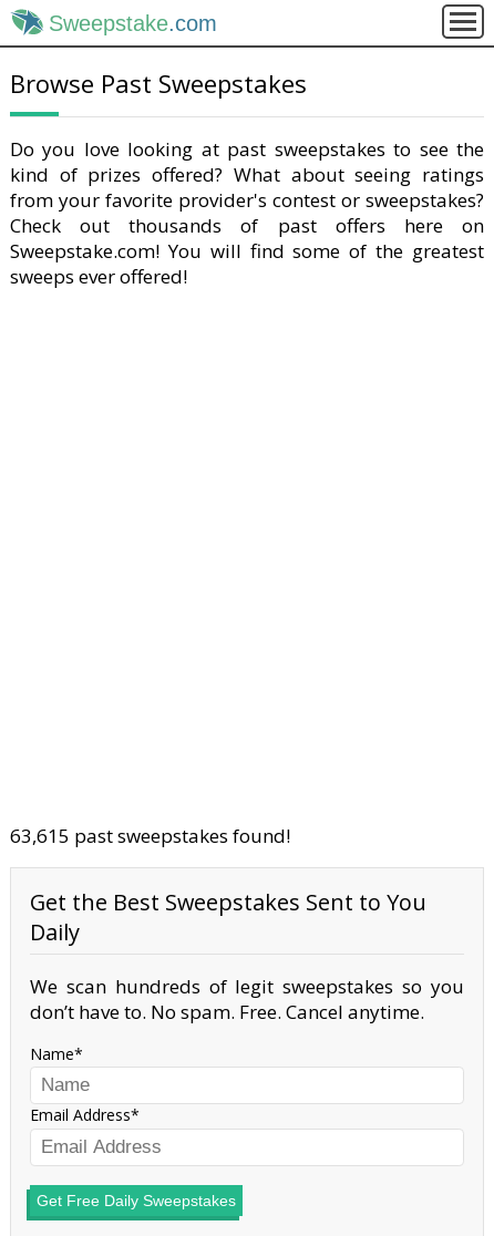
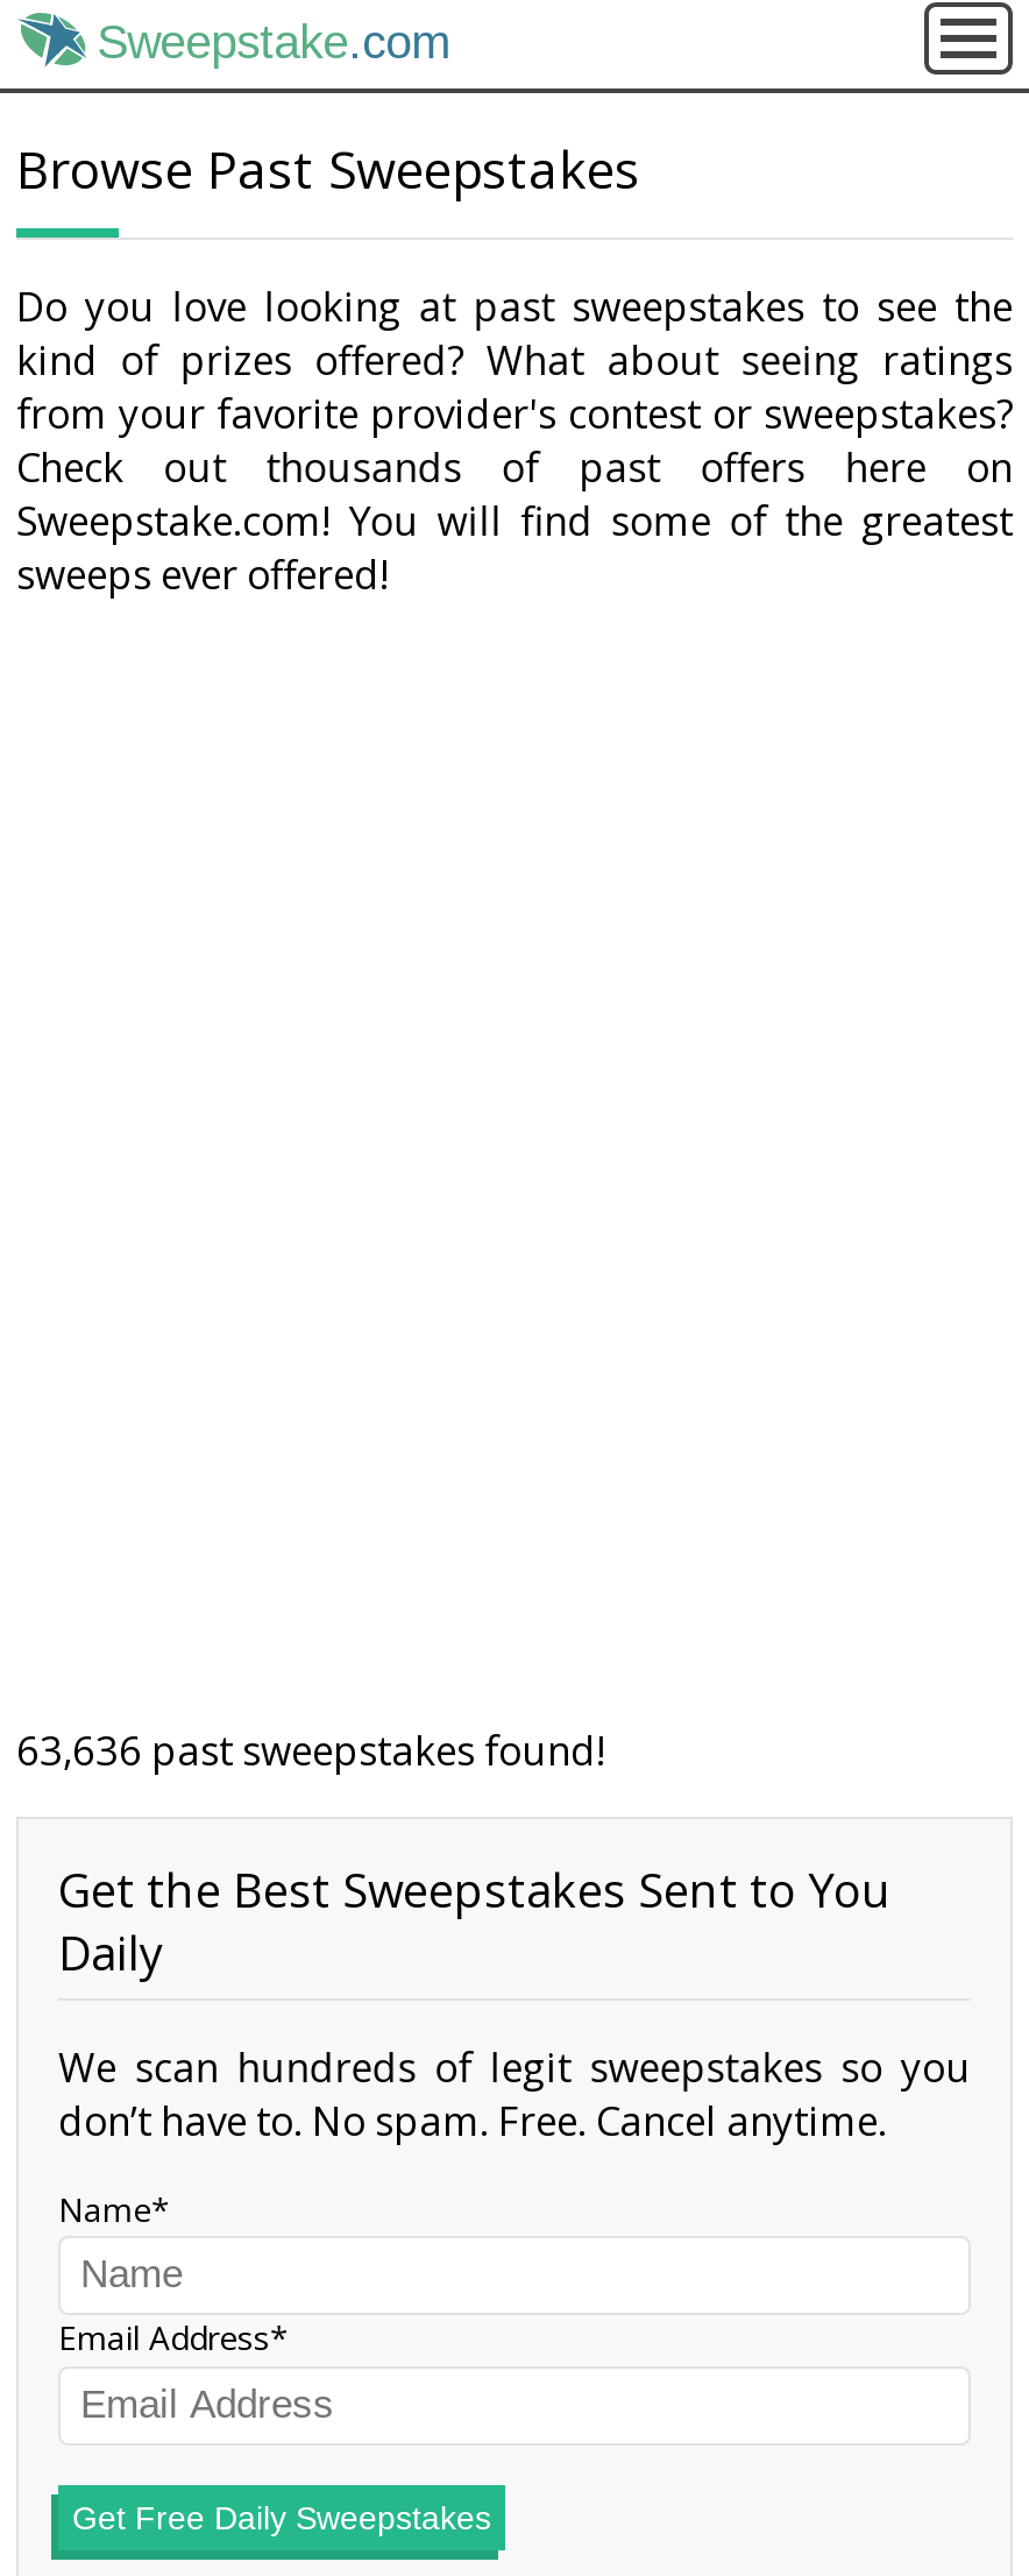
[10,823,290,848] 63,615 past sweepstakes found! -> [16,1723,605,1776] 63,636 past sweepstakes found!

